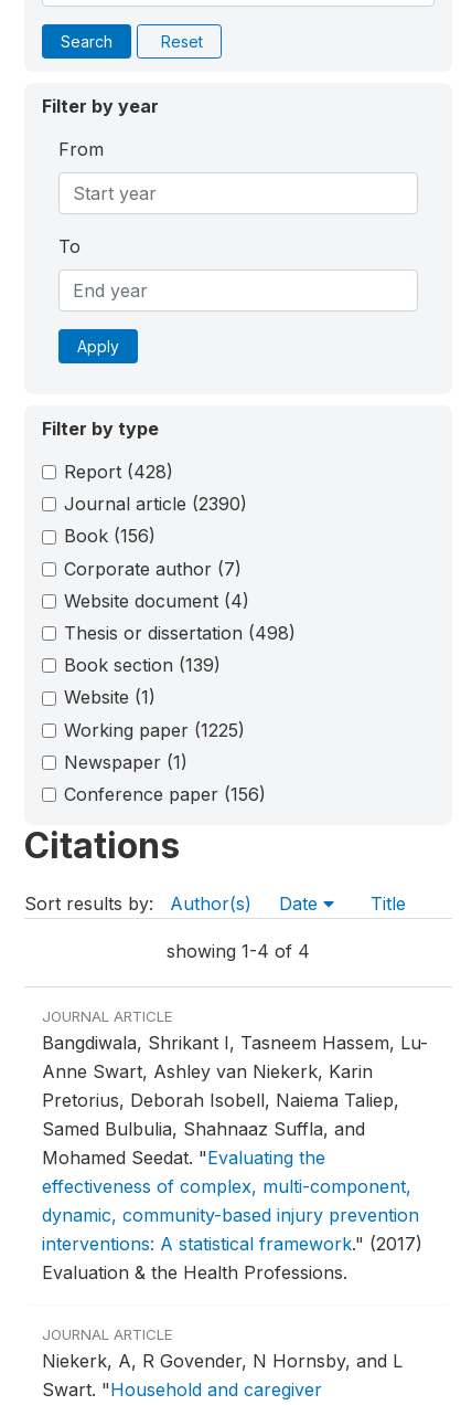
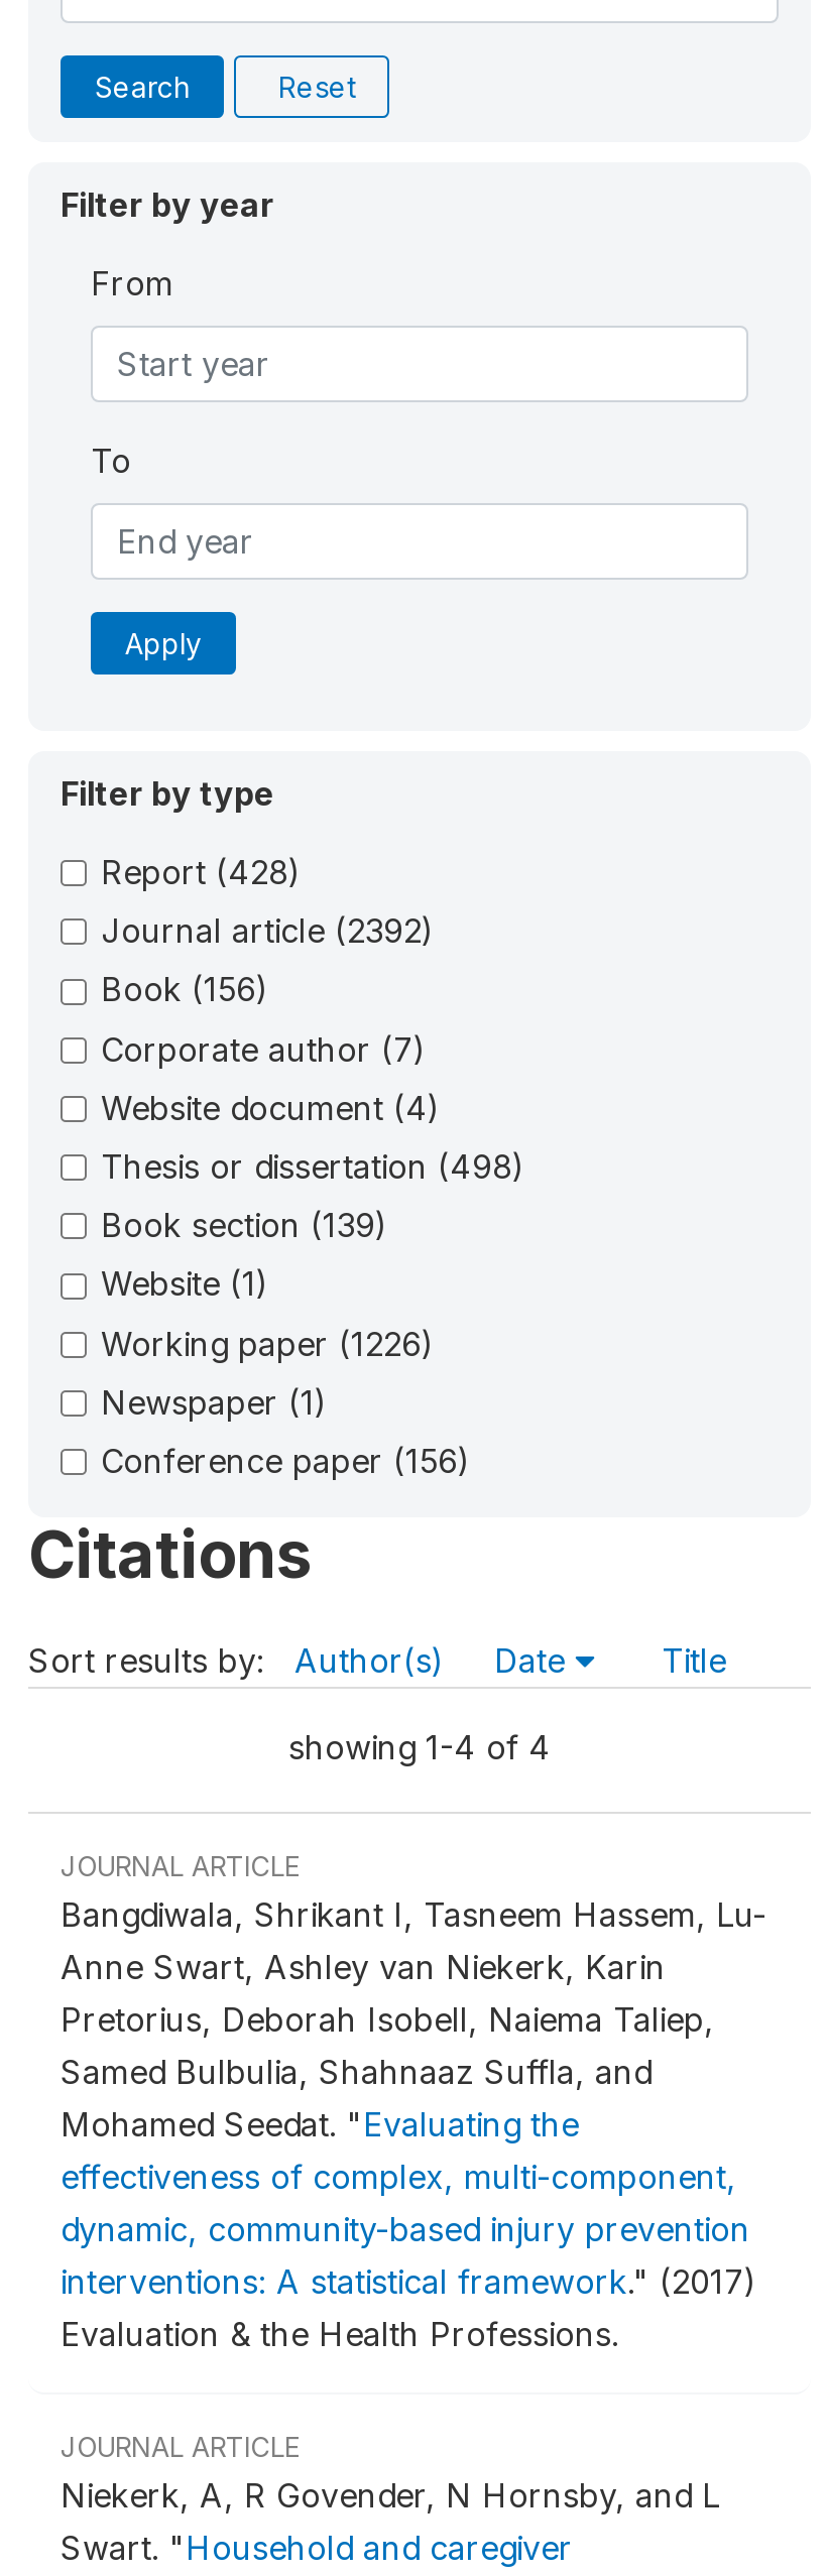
[64,493,247,515] Journal article (2390) -> [101,911,434,951] Journal article (2392)
[64,719,245,741] Working paper (1225) -> [101,1323,434,1363] Working paper (1226)

